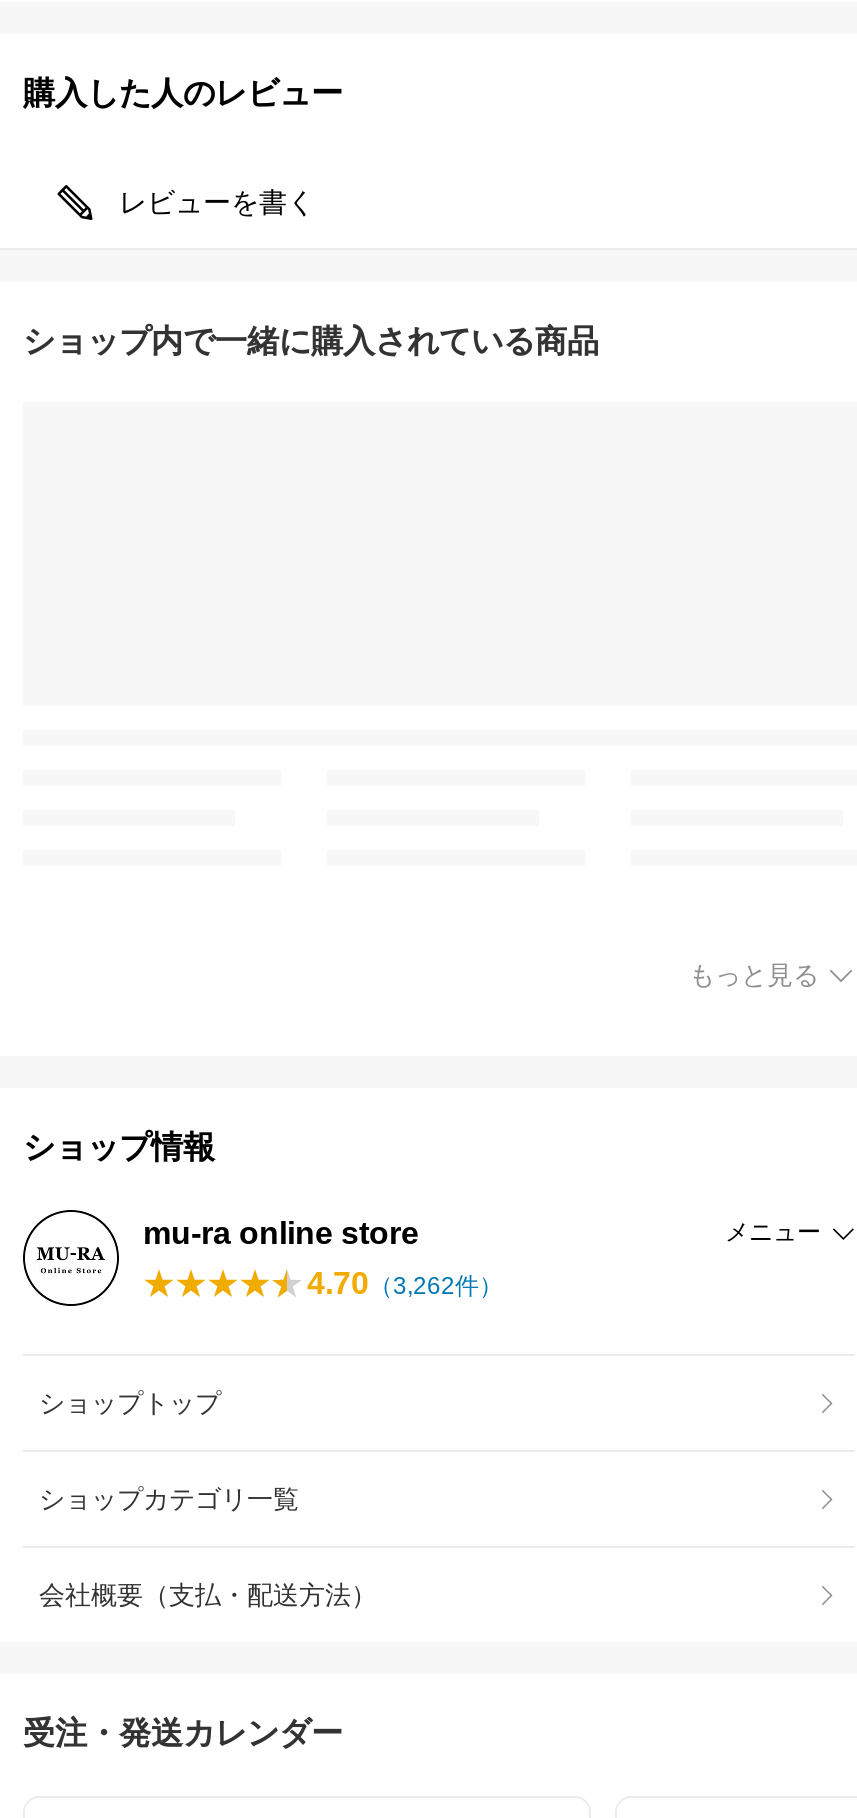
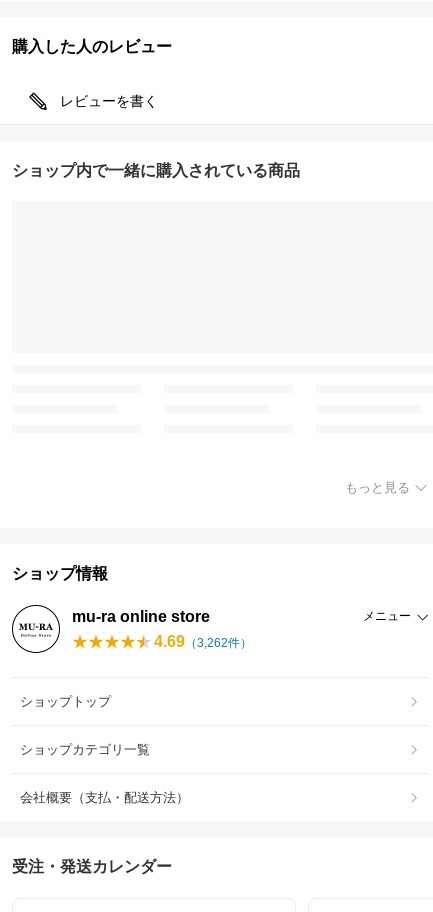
[307,1266,503,1300] 4.70（3,262件） -> [154,633,252,650] 4.69（3,262件）

